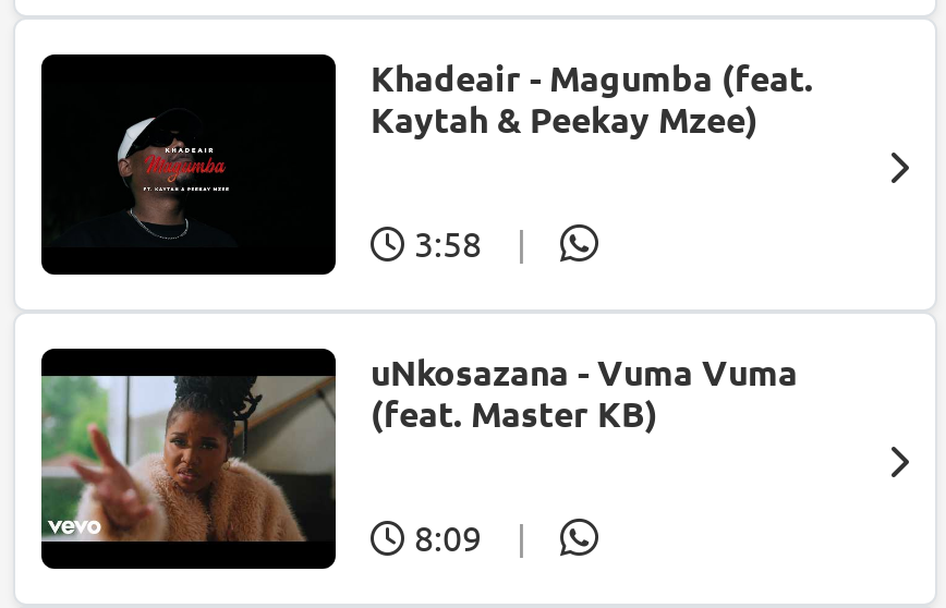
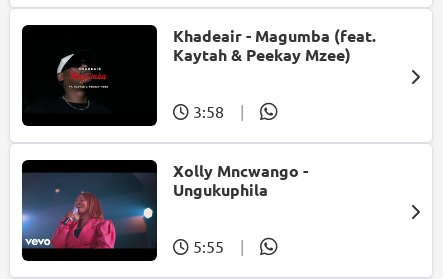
[39,348,798,543] [image] | uNkosazana - Vuma Vuma | (feat. Master KB) -> [21,160,308,249] [image] | Xolly Mncwango - | Ungukuphila
[414,514,482,557] 8:09 -> [193,236,224,256] 5:55

